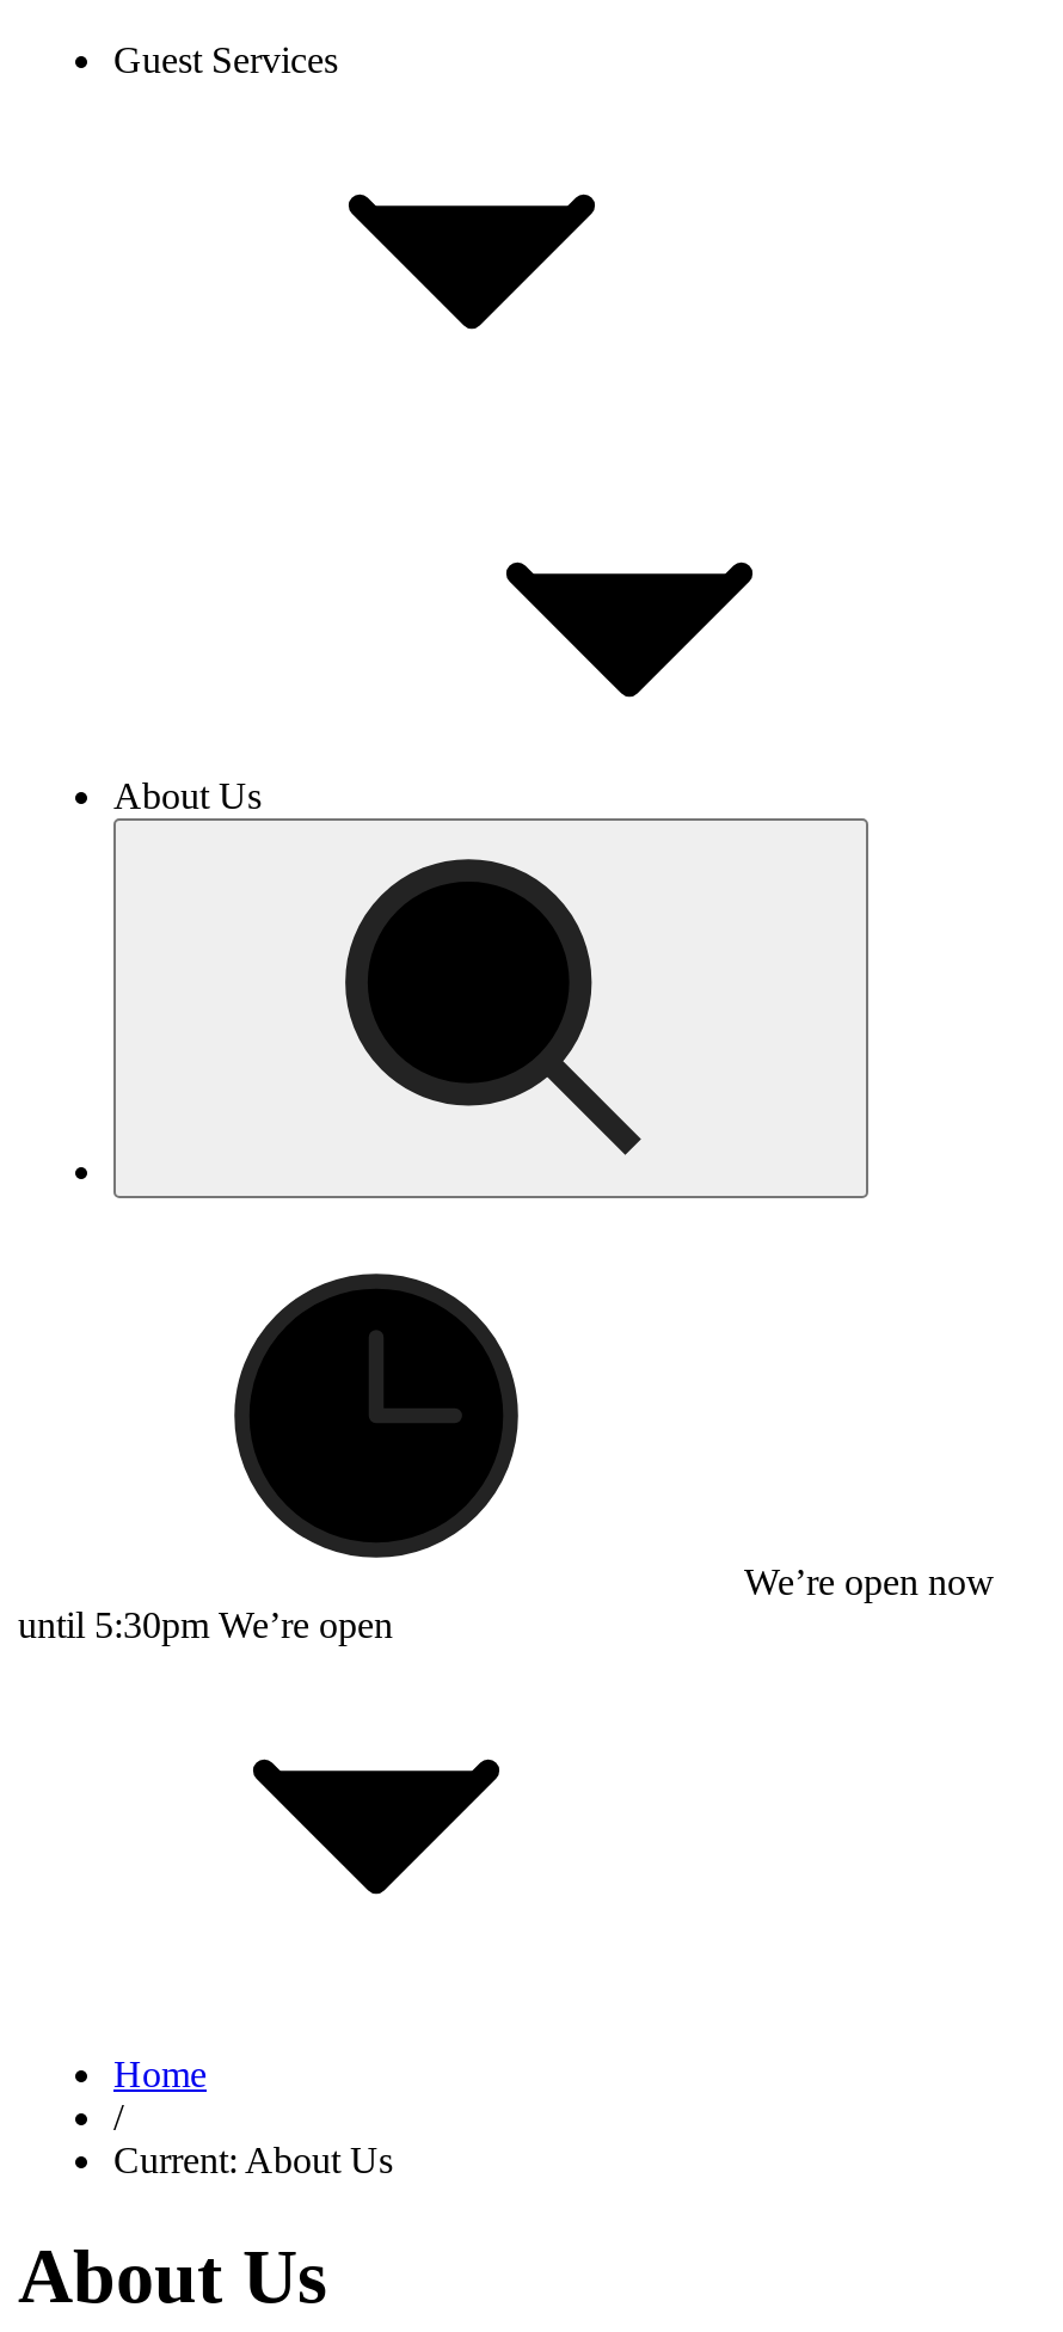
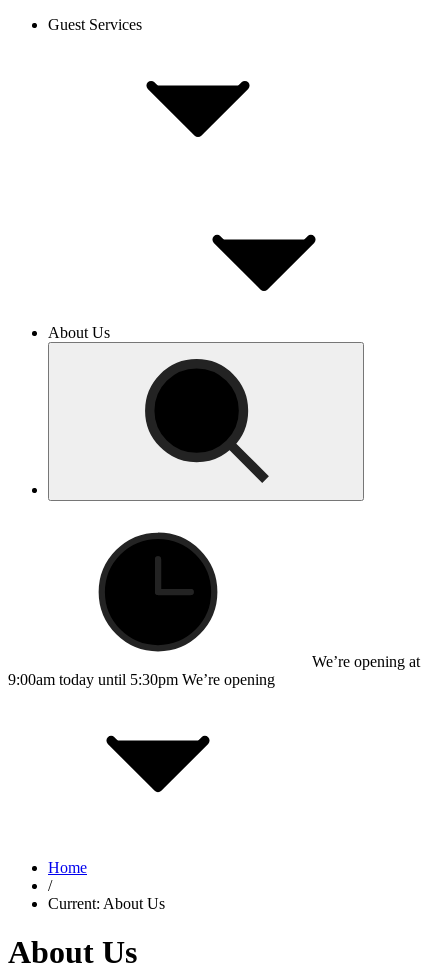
[18,1561,995,1645] We’re open now | until 5:30pm We’re open -> [8,653,420,688] We’re opening at | 9:00am today until 5:30pm We’re opening

